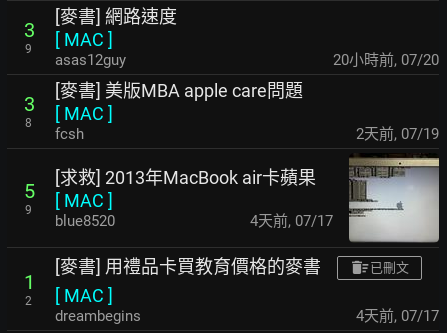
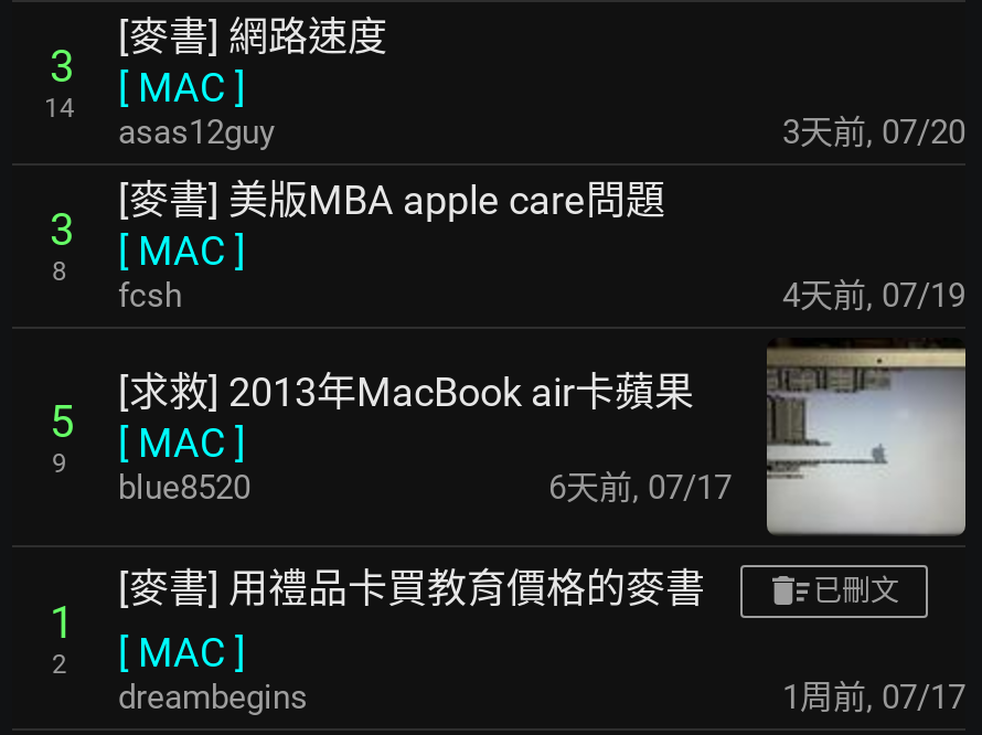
[19,18,113,56] 3 9 [MAC] -> [38,40,246,124] 14 3 [MAC]
[333,51,439,69] 20小時前, 07/20 -> [782,113,965,152] 3天前, 07/20
[356,125,439,143] 2天前, 07/19 -> [782,276,965,316] 4天前, 07/19
[250,211,333,229] 4天前, 07/17 -> [548,467,732,507] 6天前, 07/17
[356,307,439,325] 4天前, 07/17 -> [782,678,965,717] 1周前, 07/17

